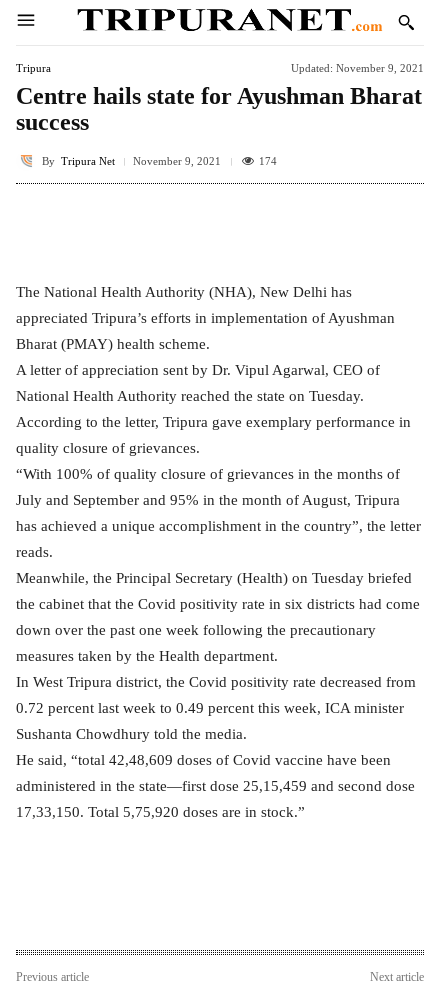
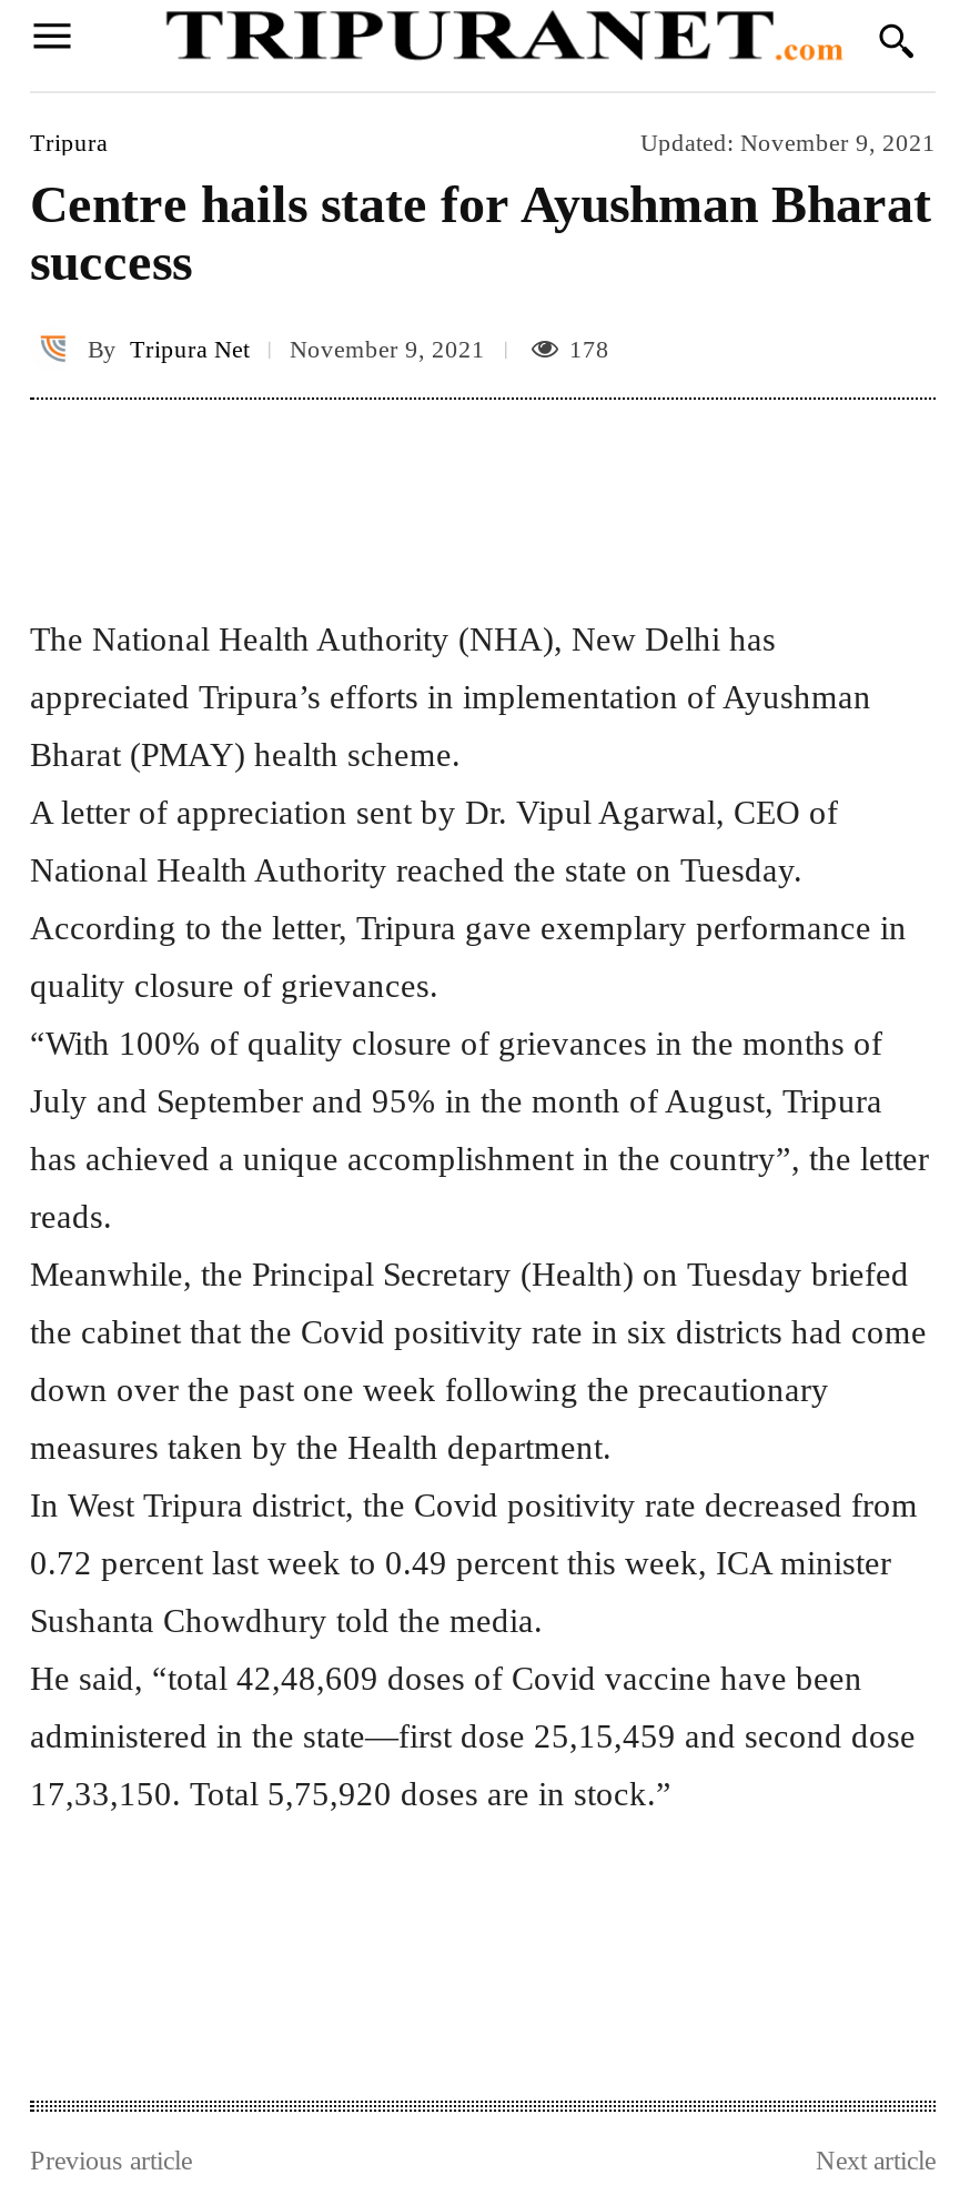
[259,155,277,167] 174 -> [569,335,609,362] 178

